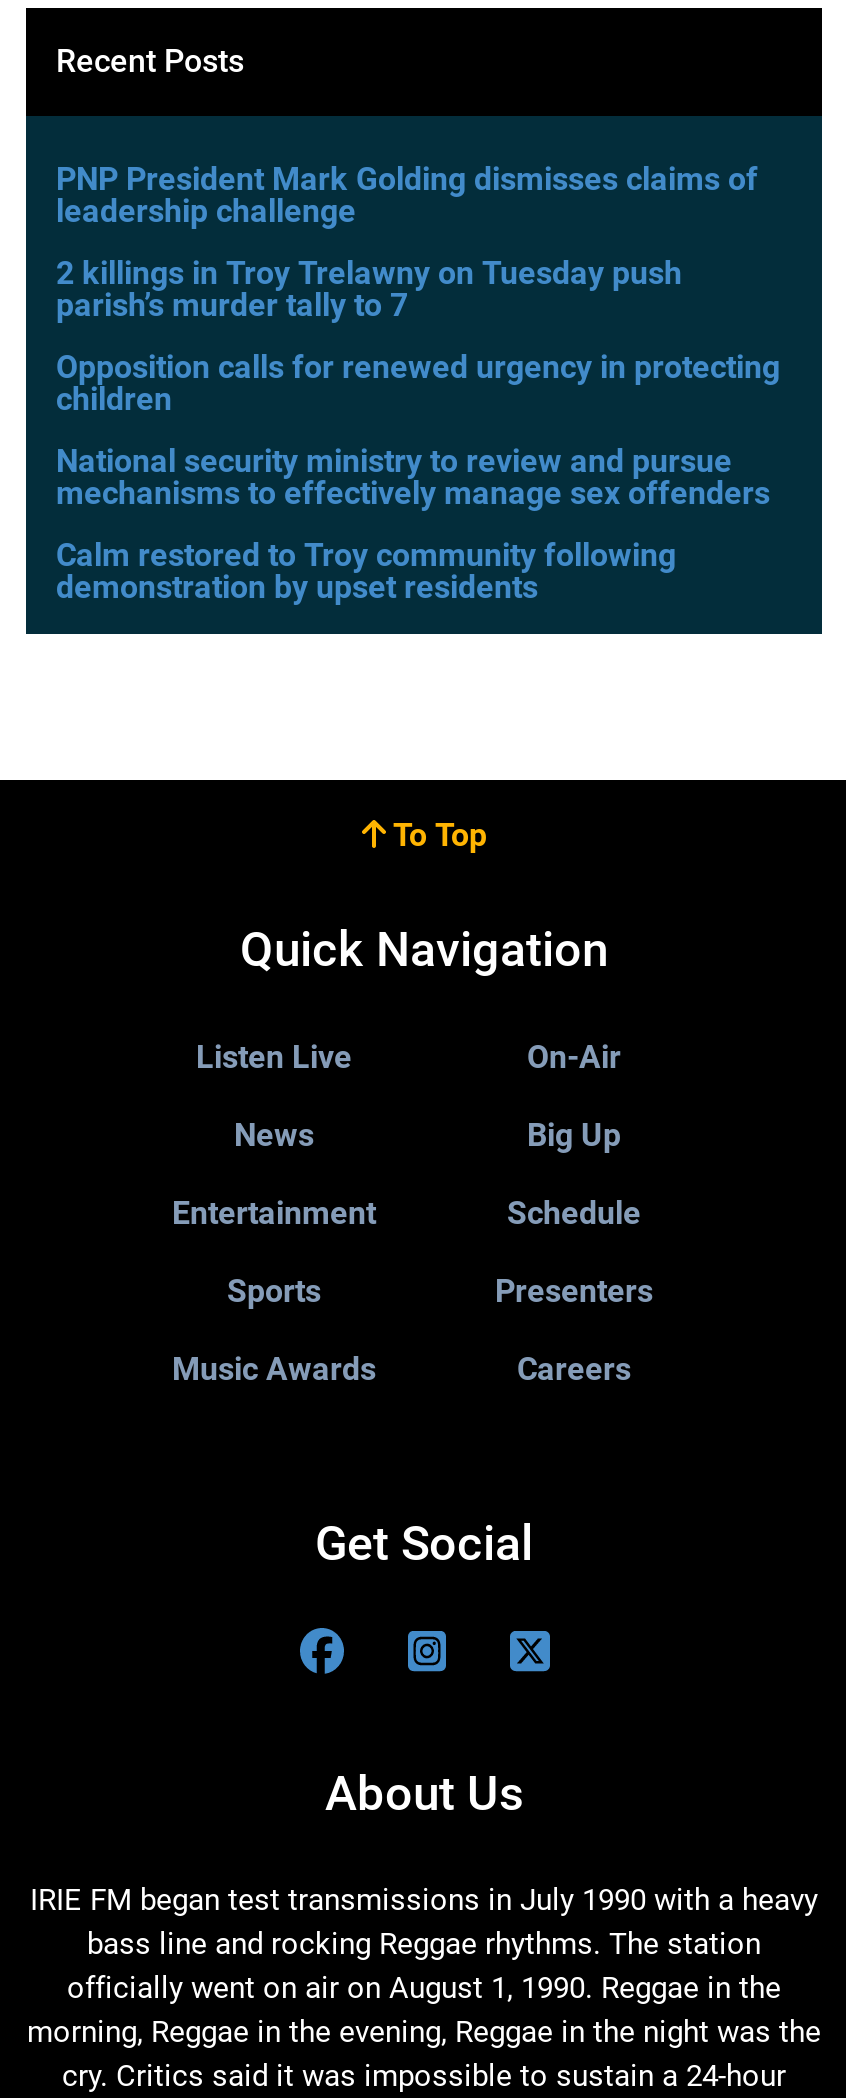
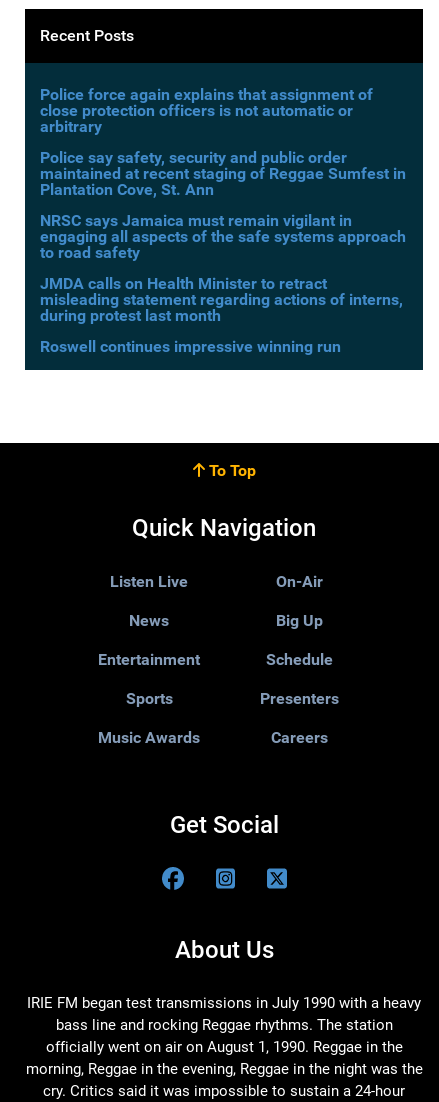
[56,160,758,230] PNP President Mark Golding dismisses claims of | leadership challenge -> [40,85,373,136] Police force again explains that assignment of | close protection officers is not automatic or | arbitrary
[56,254,682,324] 2 killings in Troy Trelawny on Tuesday push | parish’s murder tally to 7 -> [40,148,406,199] Police say safety, security and public order | maintained at recent staging of Reggae Sumfest in | Plantation Cove, St. Ann
[56,348,780,418] Opposition calls for renewed urgency in protecting | children -> [40,211,406,262] NRSC says Jamaica must remain vigilant in | engaging all aspects of the safe systems approach | to road safety
[56,442,770,512] National security ministry to review and pursue | mechanisms to effectively manage sex offenders -> [40,274,403,325] JMDA calls on Health Minister to retract | misleading statement regarding actions of interns, | during protest last month
[56,536,676,606] Calm restored to Troy community following | demonstration by upset residents -> [40,337,341,356] Roswell continues impressive winning run

